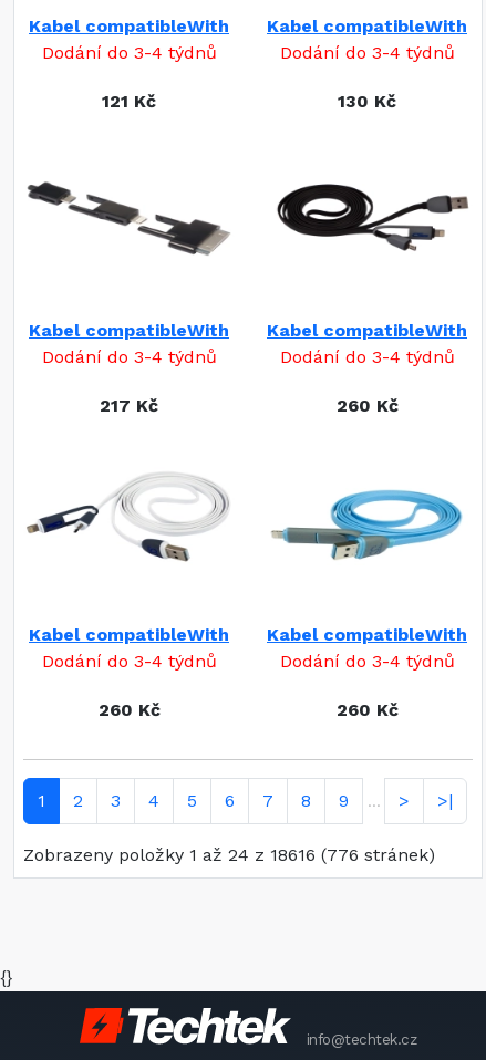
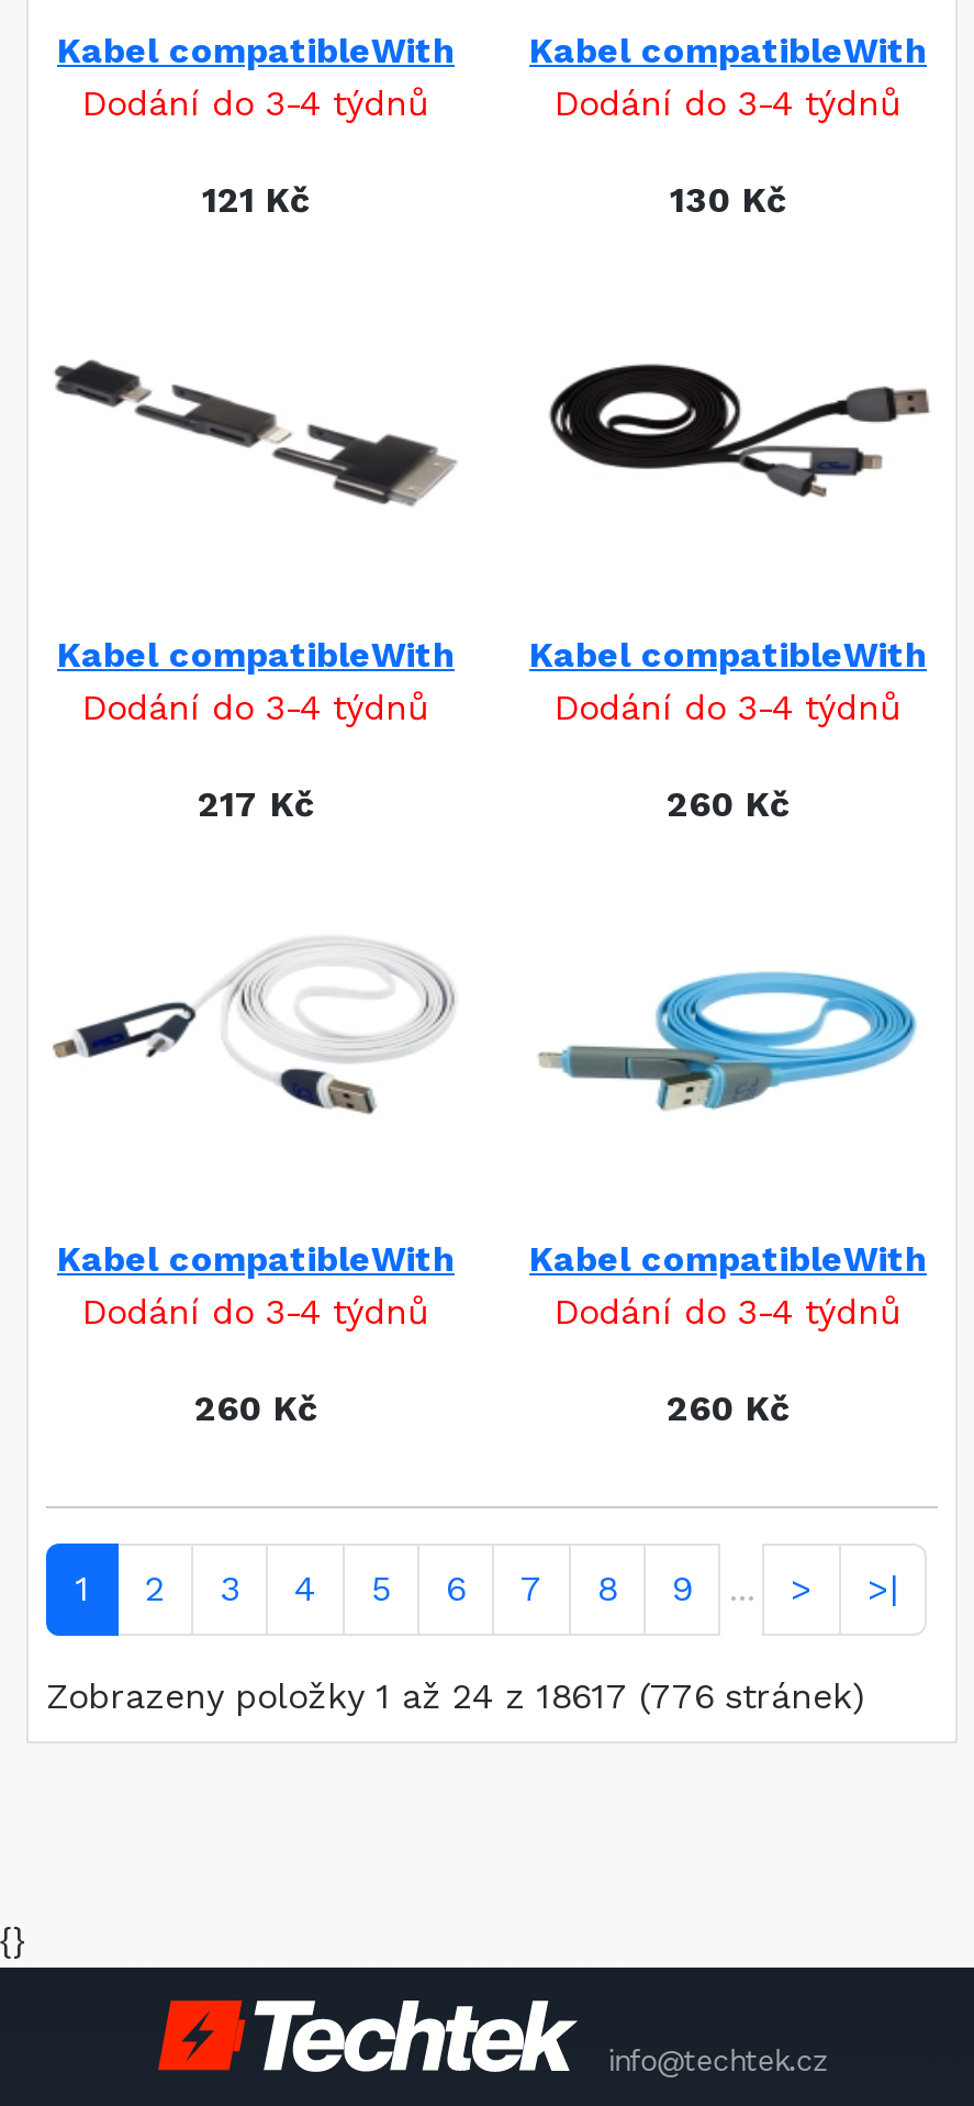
[23,844,435,865] Zobrazeny položky 1 až 24 z 18616 (776 stránek) -> [46,1675,865,1717] Zobrazeny položky 1 až 24 z 18617 (776 stránek)

